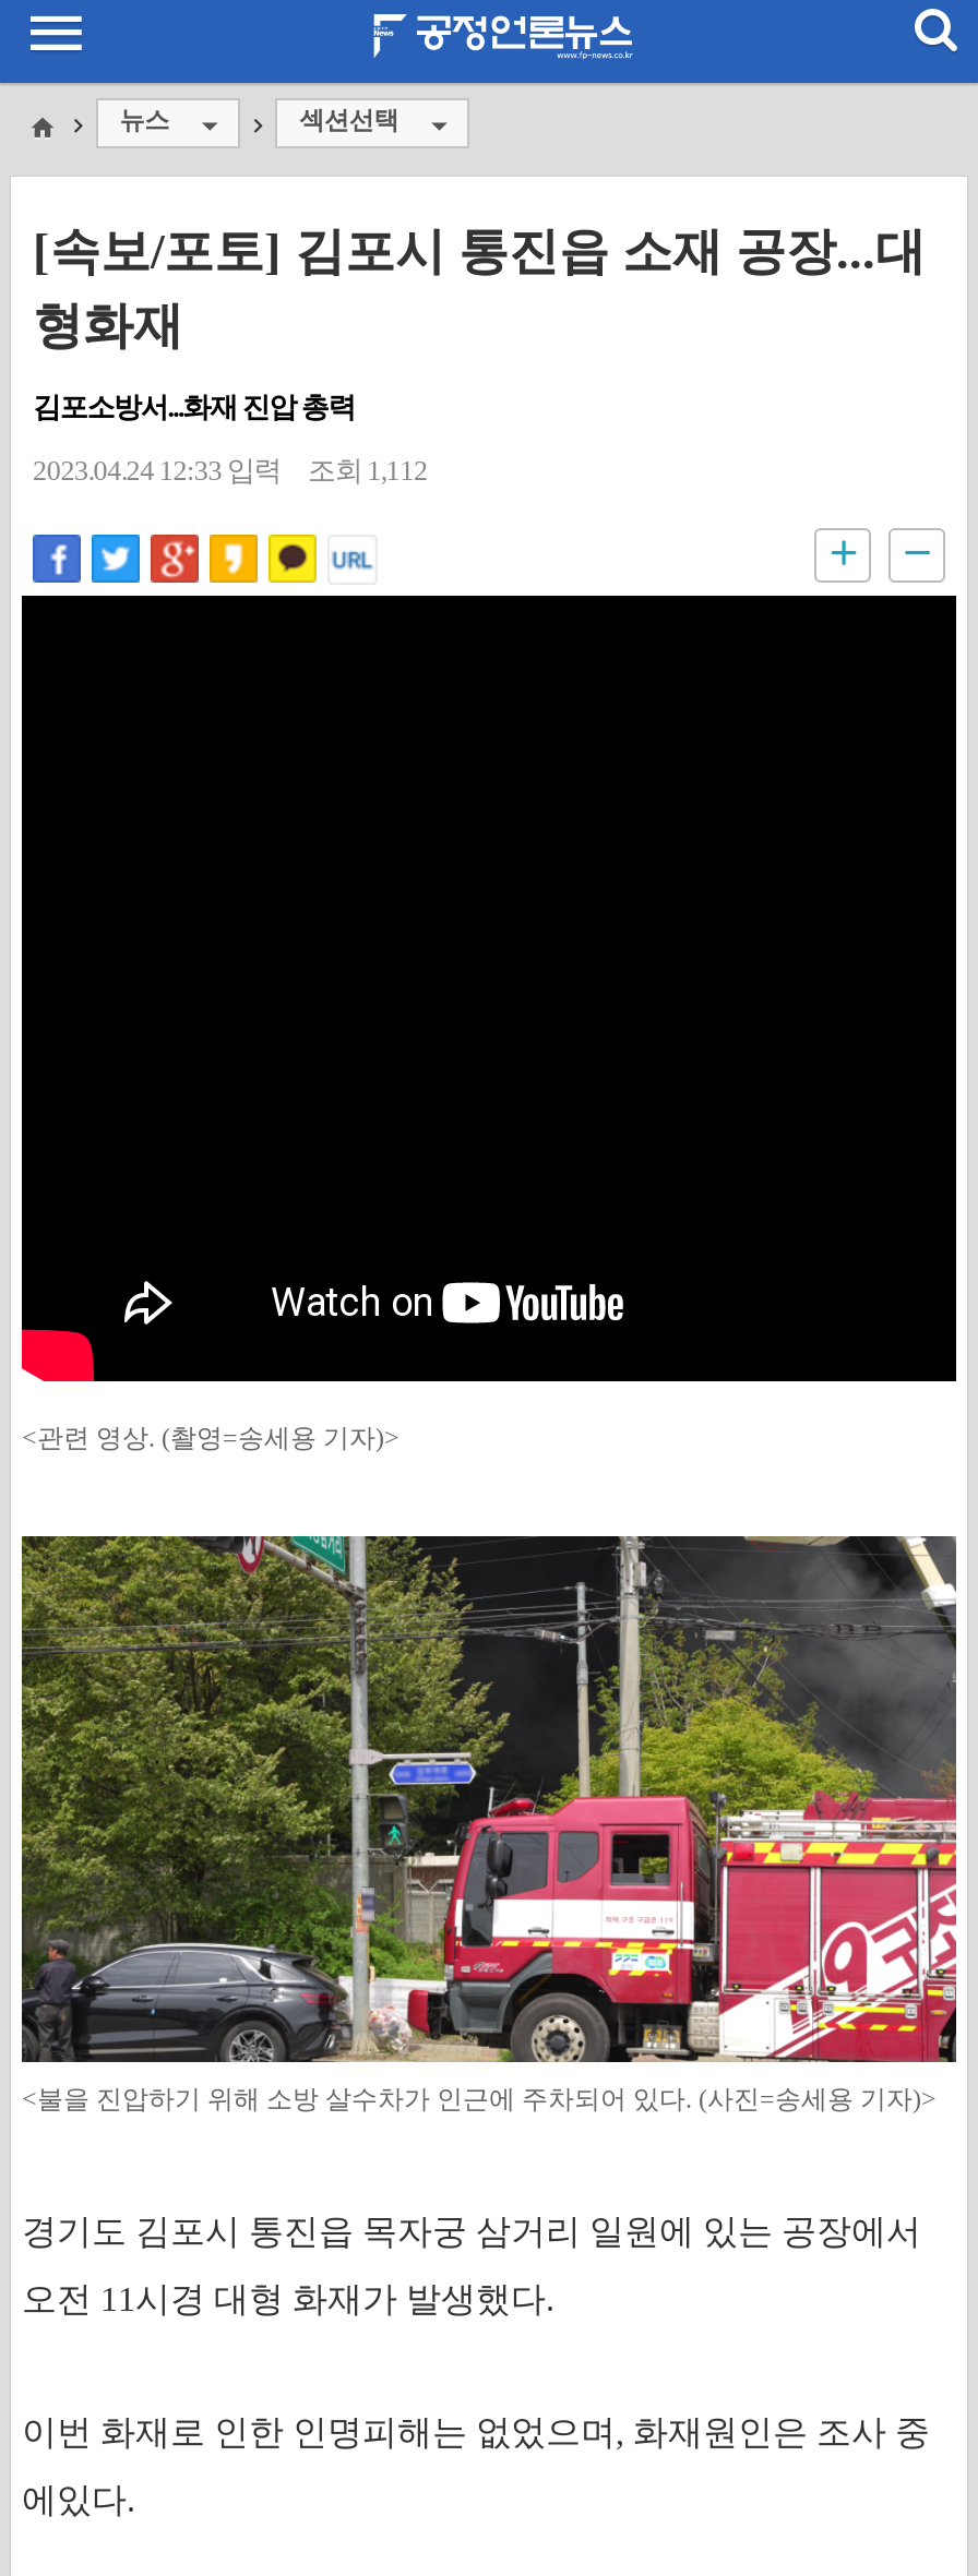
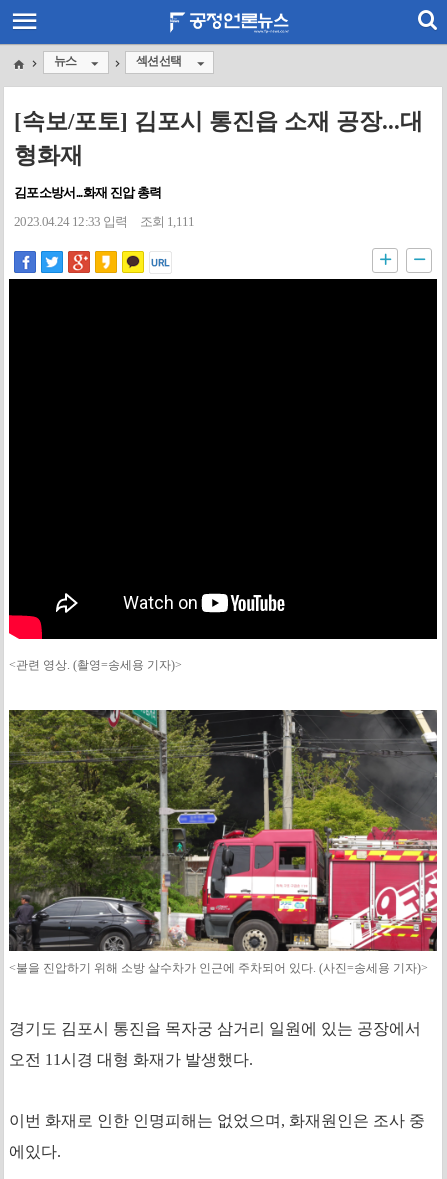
[33,454,427,487] 2023.04.24 12:33 입력 조회 1,112 -> [14,214,195,229] 2023.04.24 12:33 입력 조회 1,111

